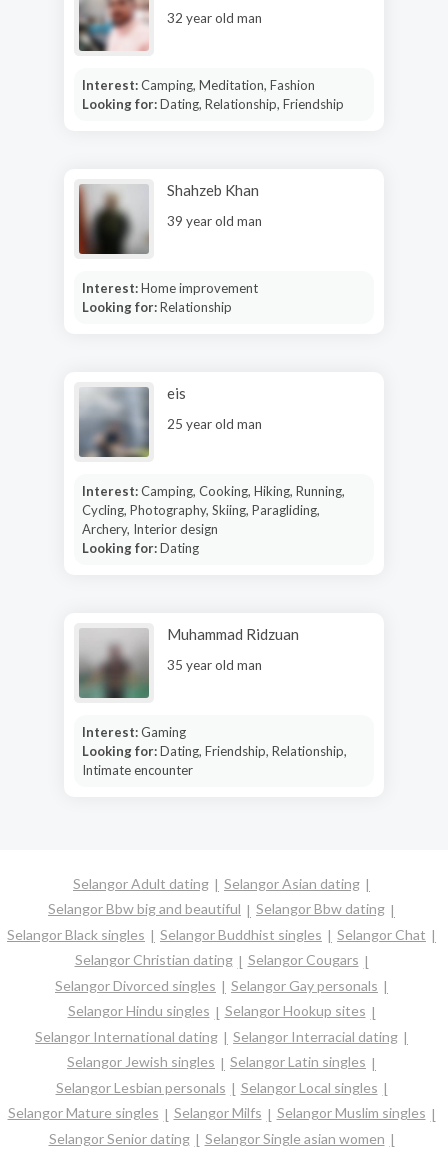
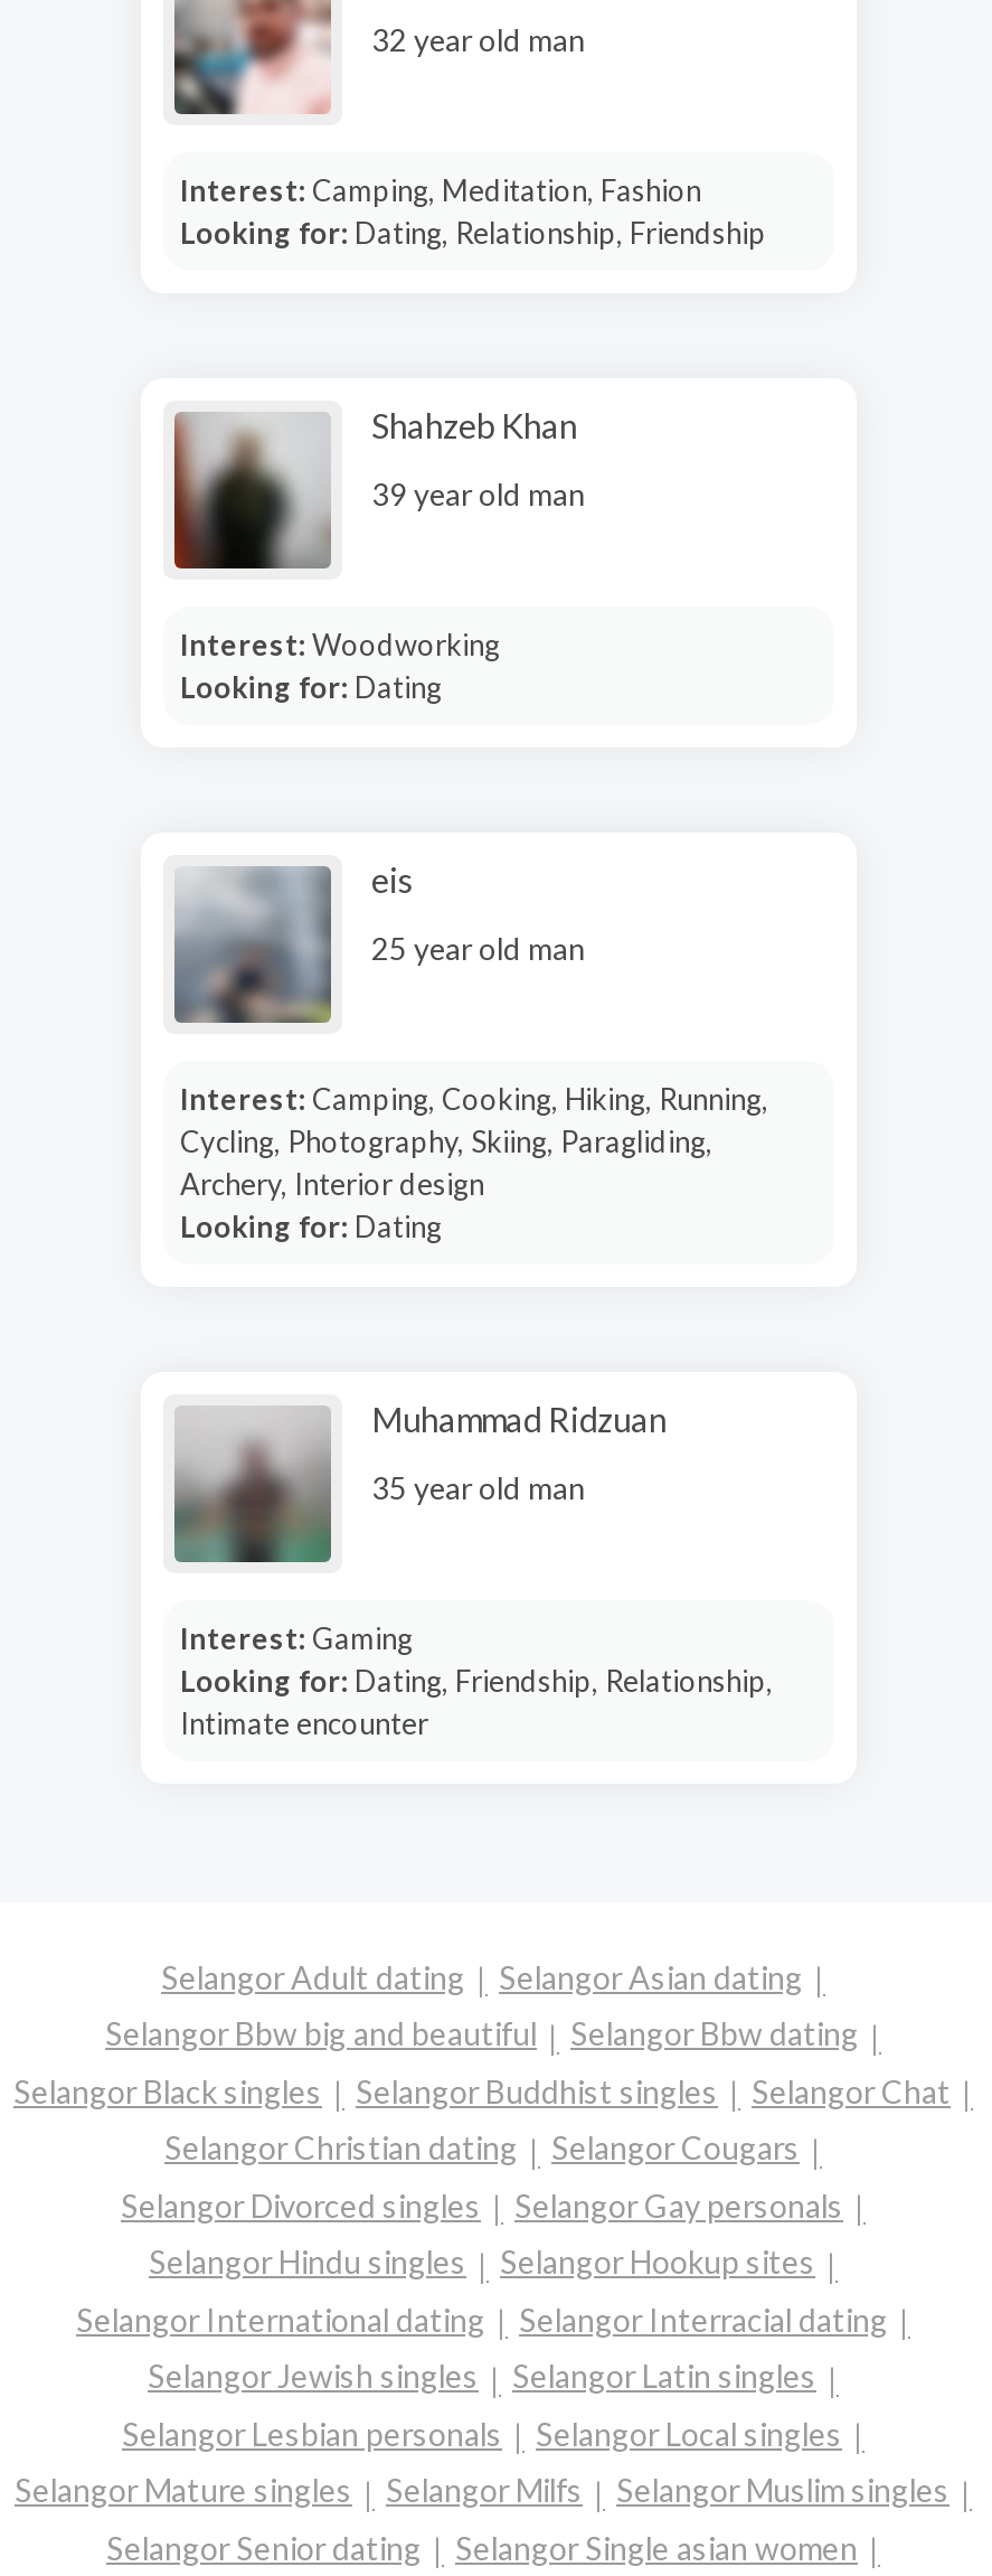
[81,279,257,314] Interest: Home improvement | Looking for: Relationship -> [180,626,500,704] Interest: Woodworking | Looking for: Dating

